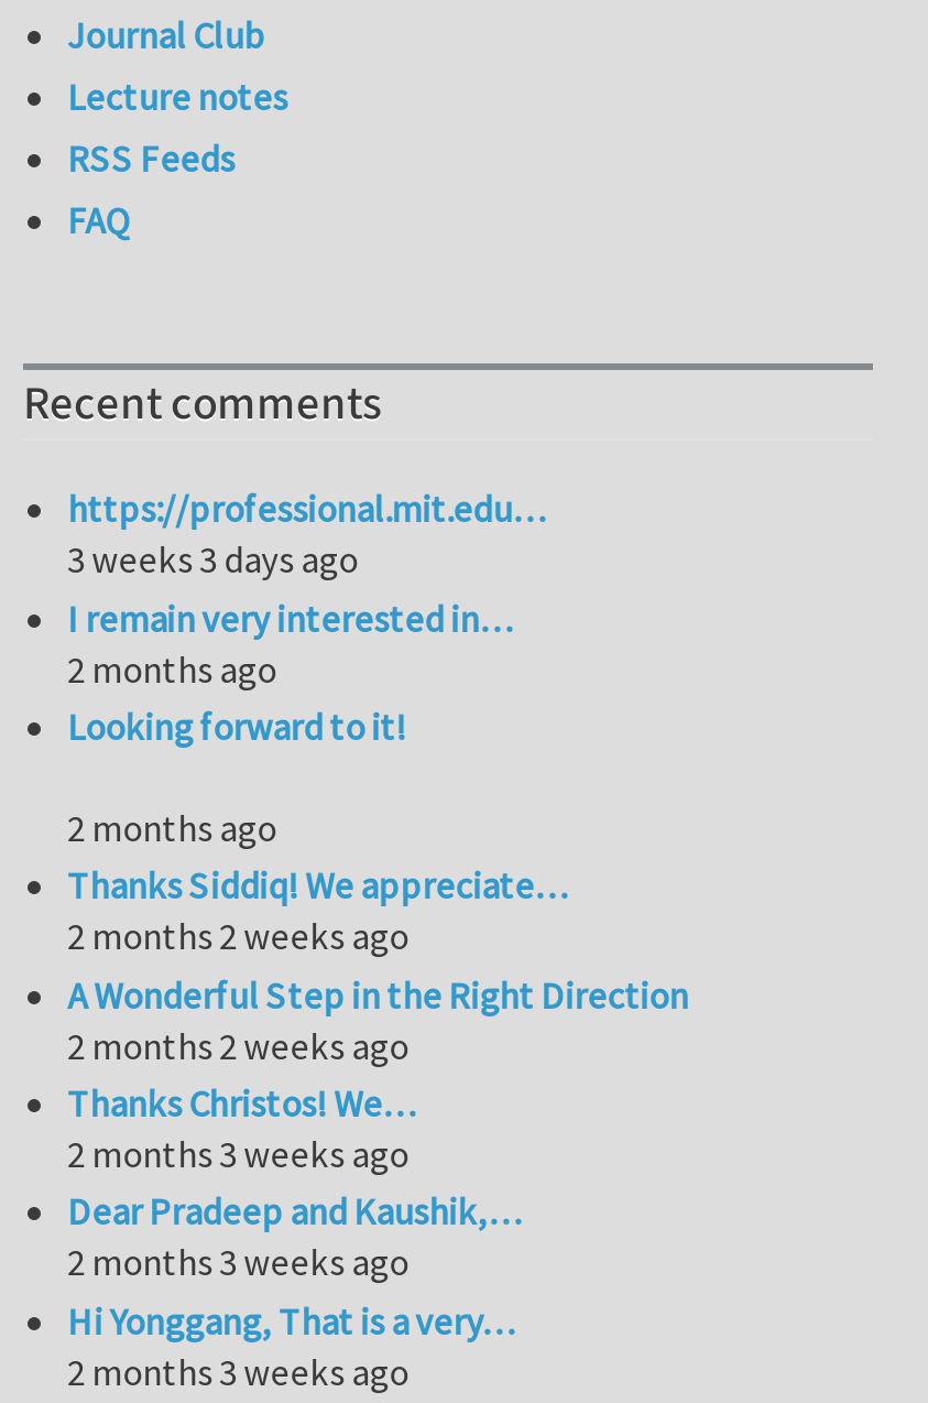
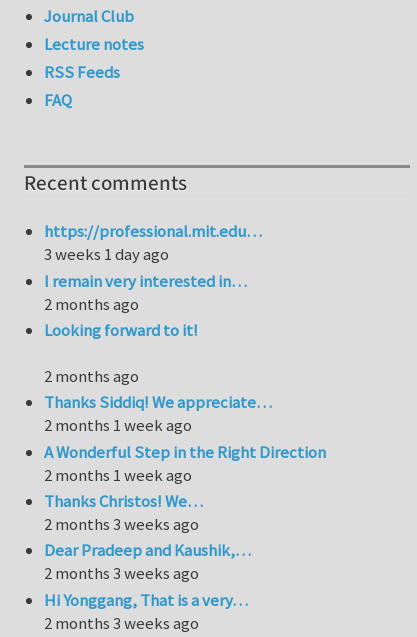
[68,536,358,584] 3 weeks 3 days ago -> [44,243,169,265] 3 weeks 1 day ago
[68,913,409,961] 2 months 2 weeks ago -> [44,414,192,436] 2 months 1 week ago
[68,1021,409,1070] 2 months 2 weeks ago -> [44,464,192,486] 2 months 1 week ago

